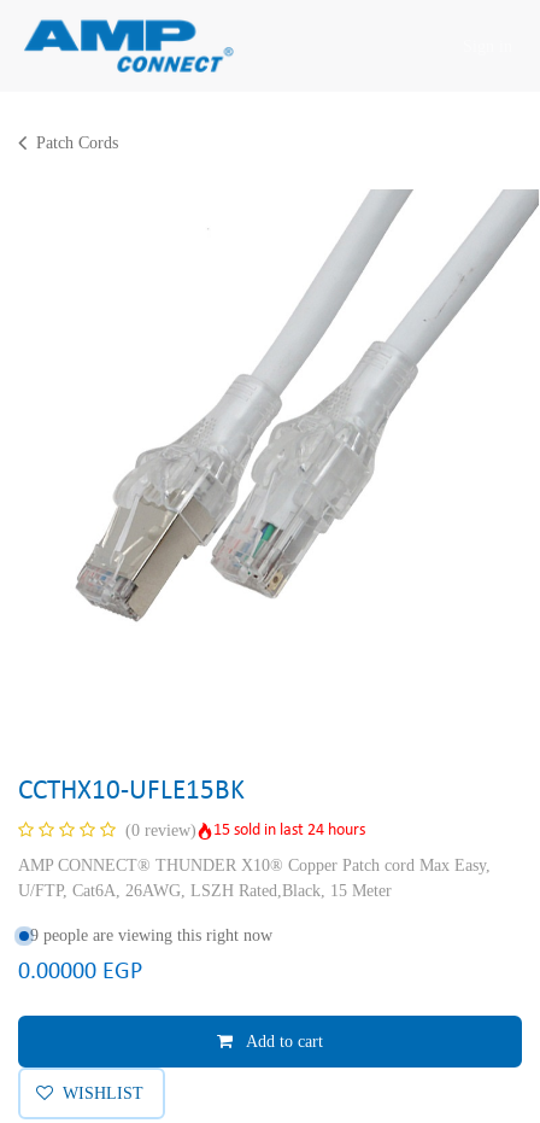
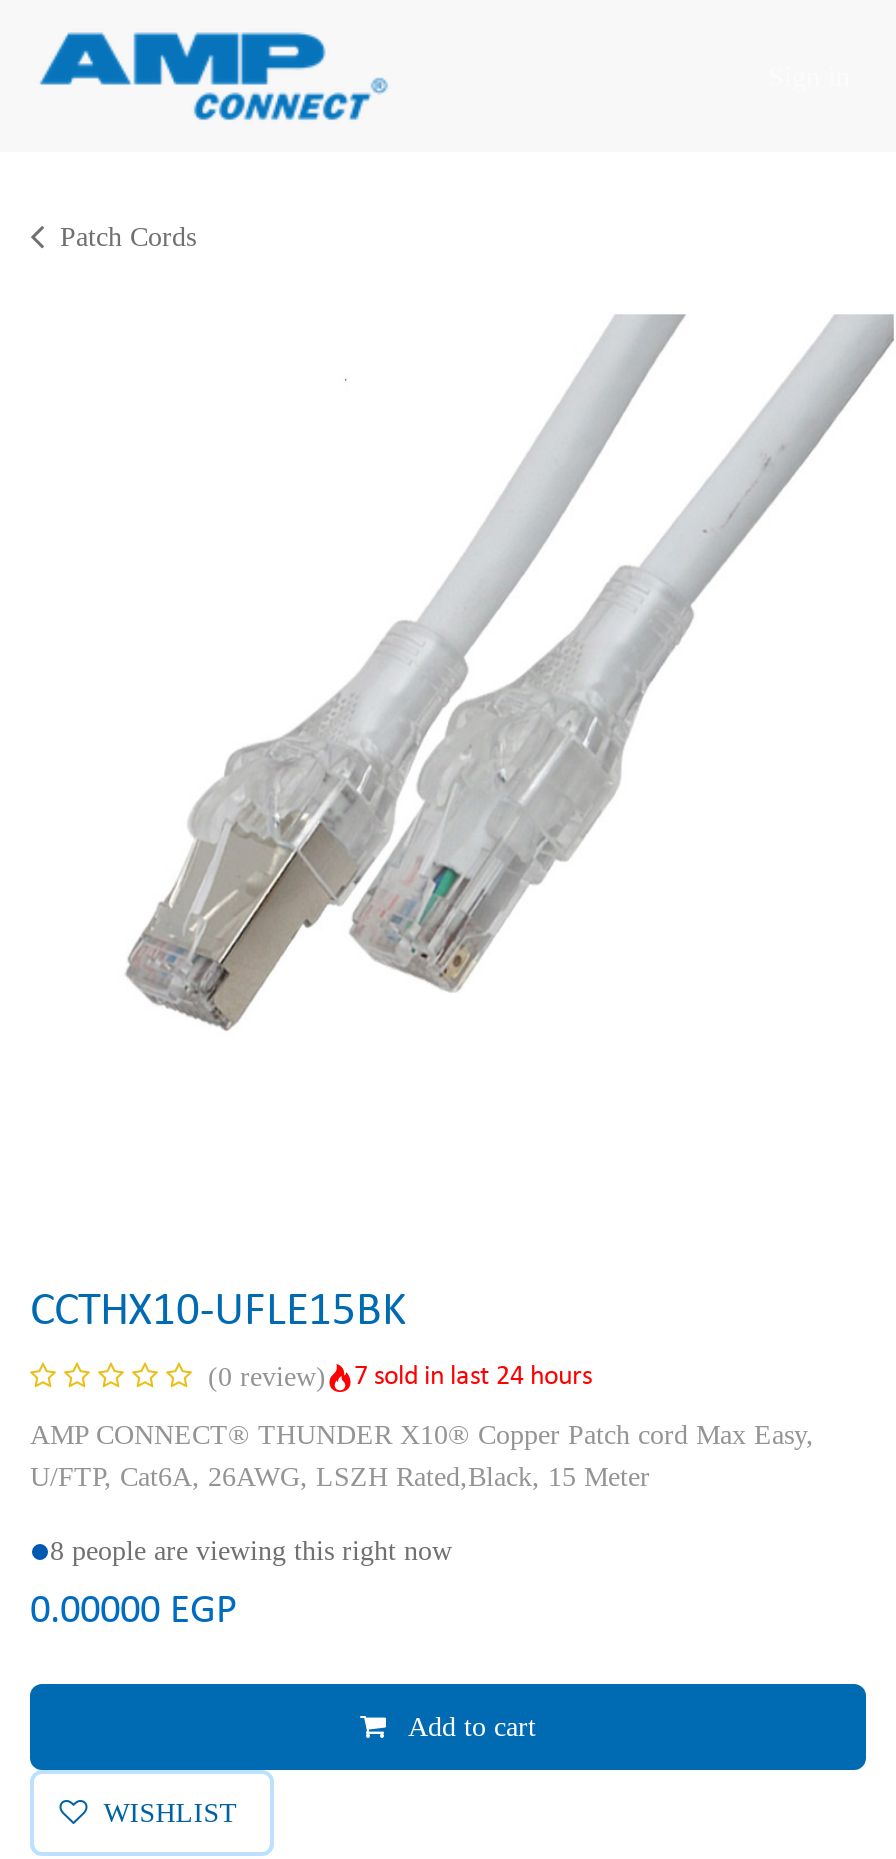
[213,821,365,839] 15 sold in last 24 hours -> [354,1361,592,1391] 7 sold in last 24 hours
[30,926,272,944] 9 people are viewing this right now -> [50,1536,452,1566] 8 people are viewing this right now

